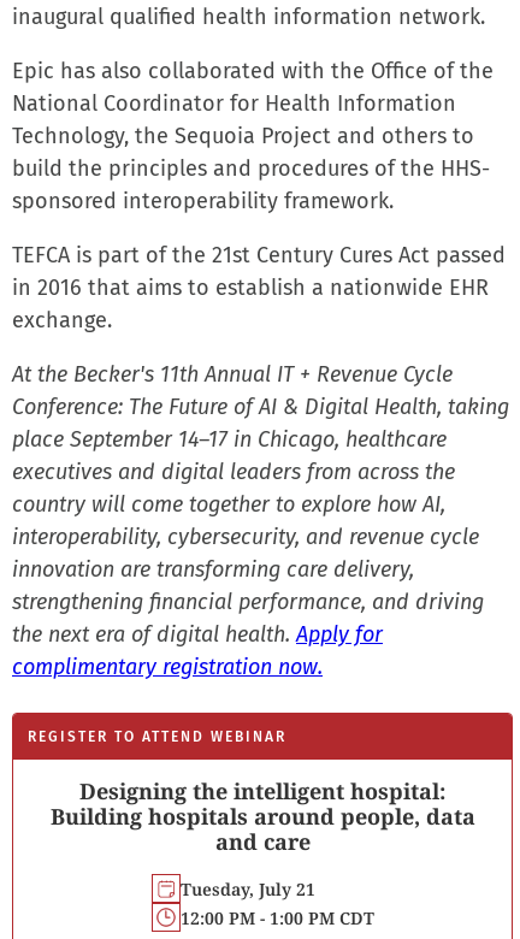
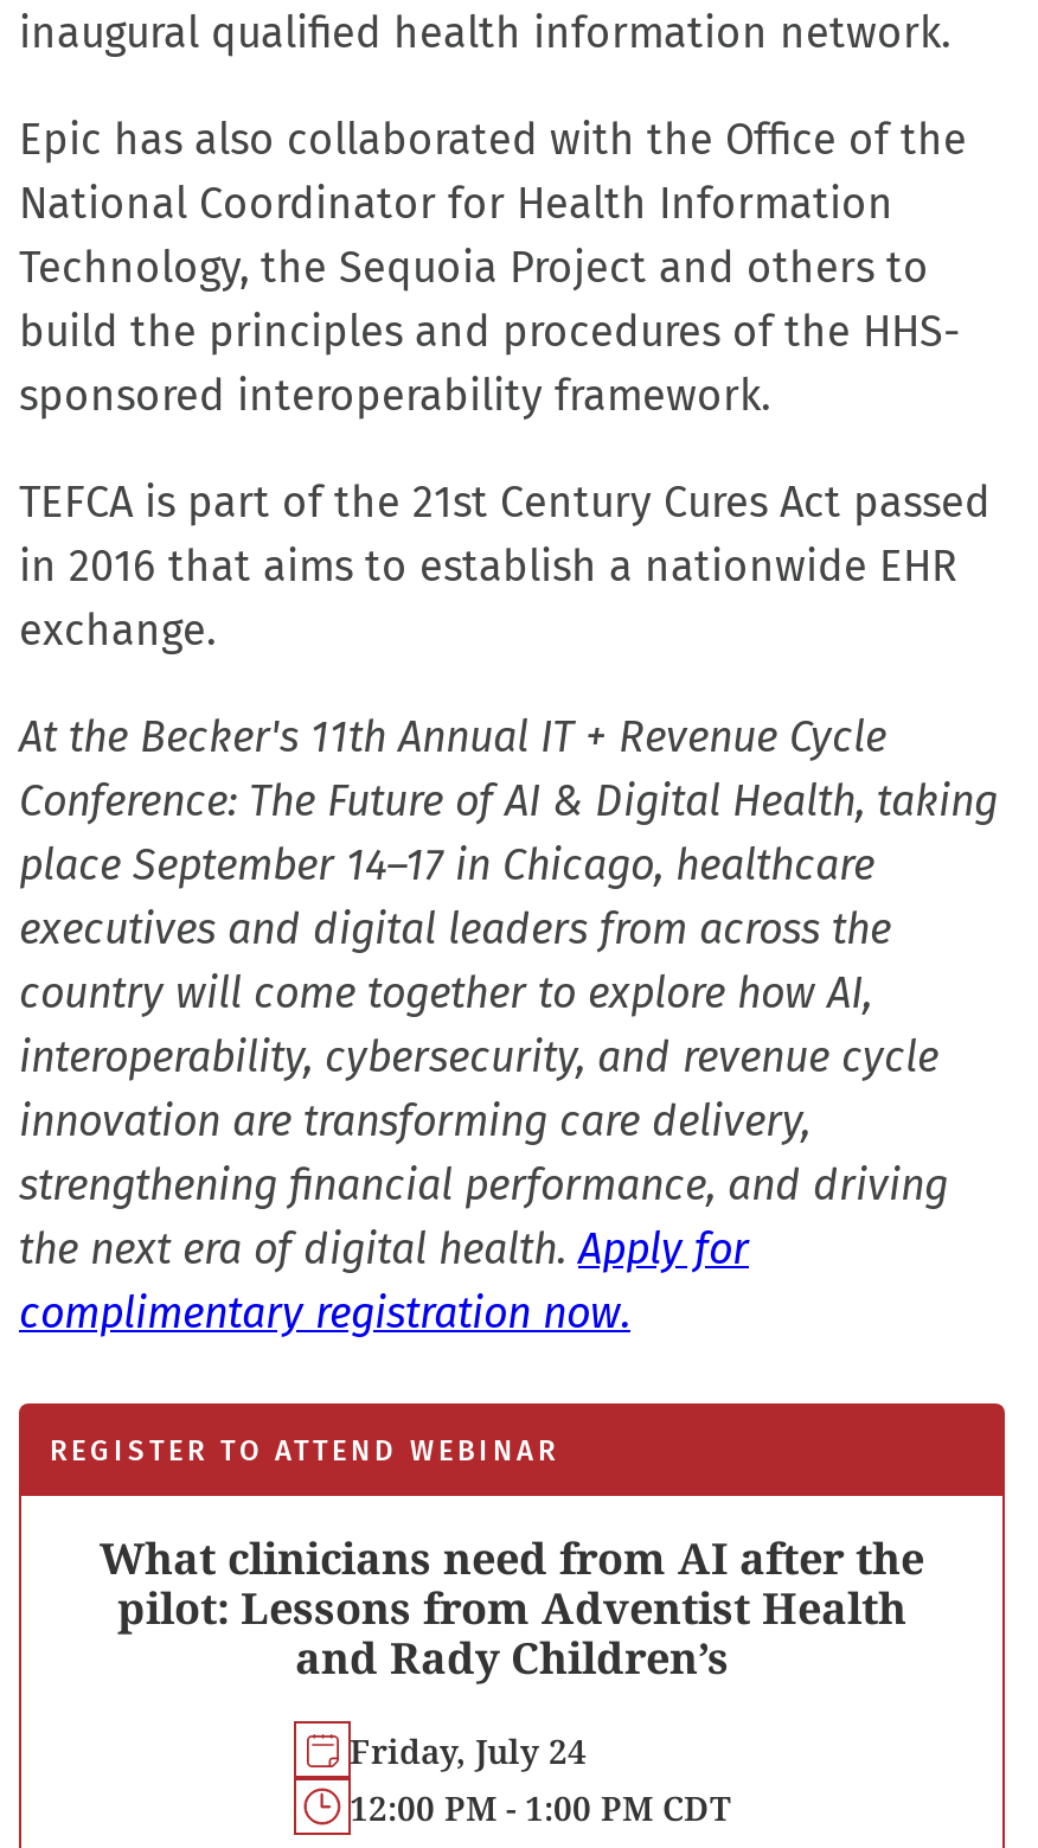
[50,776,475,856] Designing the intelligent hospital: | Building hospitals around people, data | and care -> [100,1529,924,1686] What clinicians need from AI after the | pilot: Lessons from Adventist Health | and Rady Children’s
[180,877,315,900] Tuesday, July 21 -> [350,1727,587,1772] Friday, July 24

